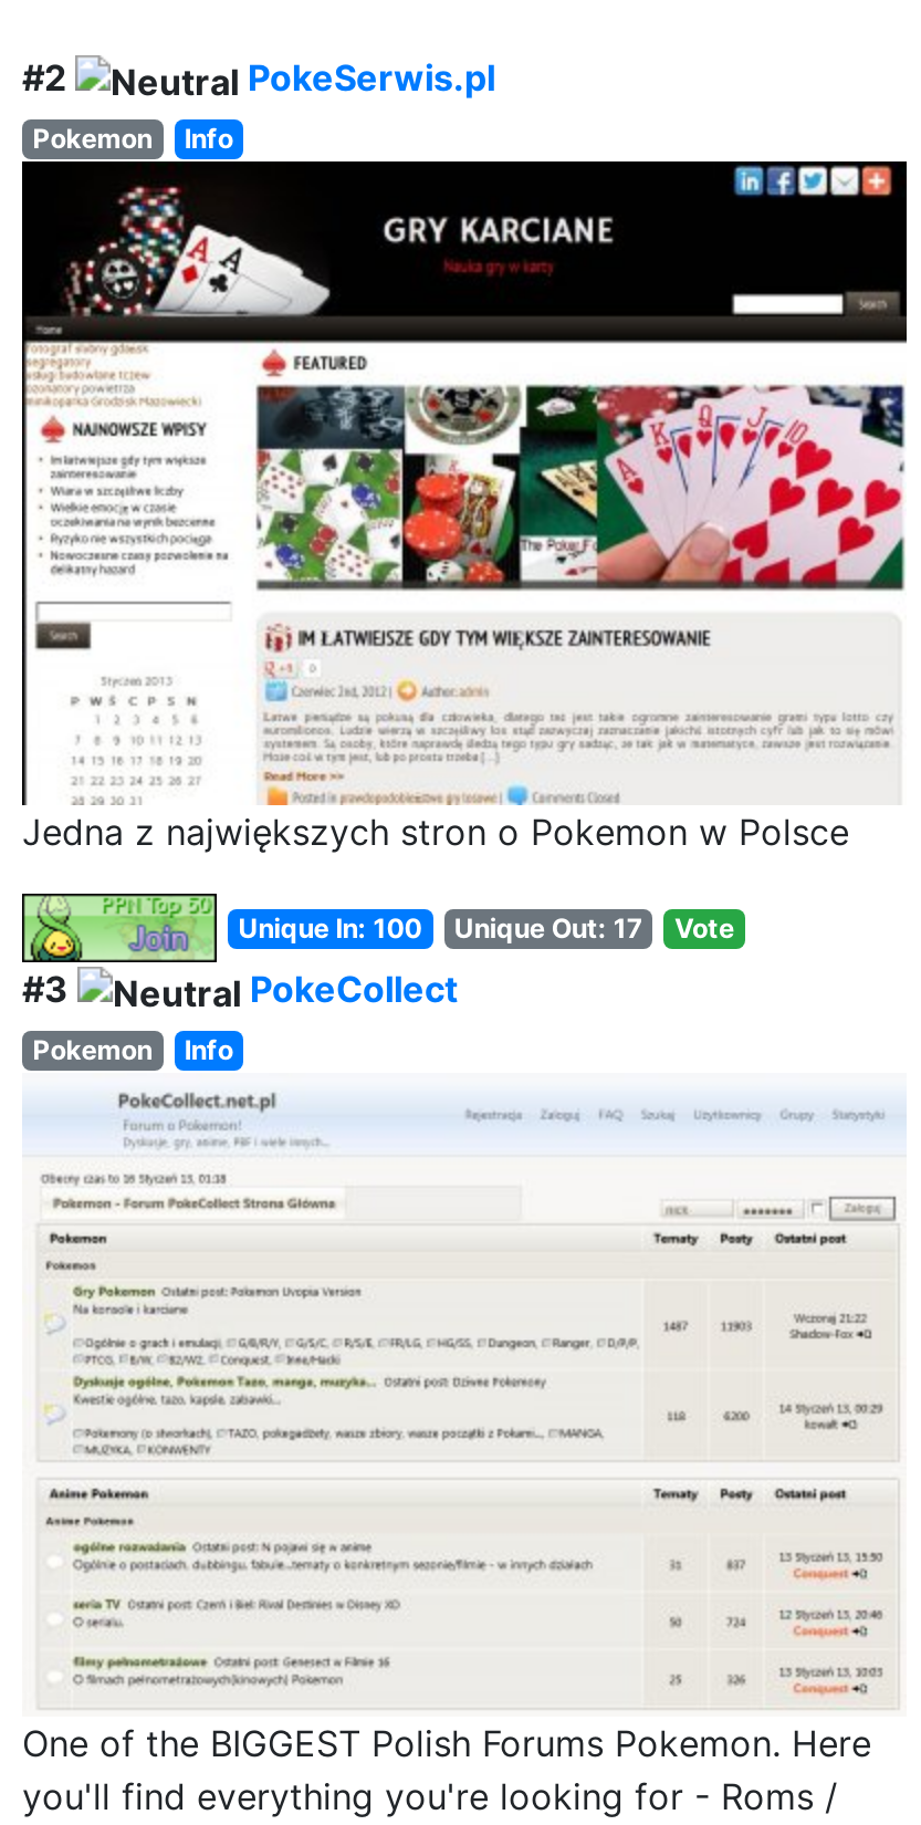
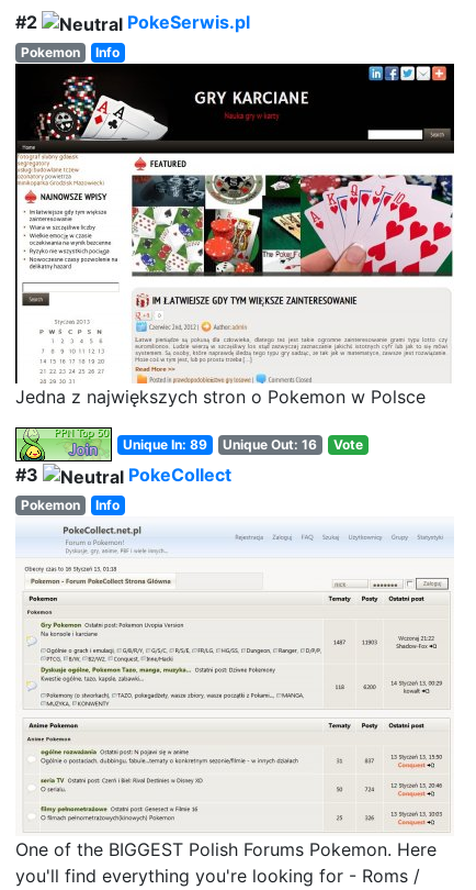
[238,911,422,944] Unique In: 100 -> [123,436,207,452] Unique In: 89
[454,911,642,944] Unique Out: 17 -> [223,436,317,452] Unique Out: 16

